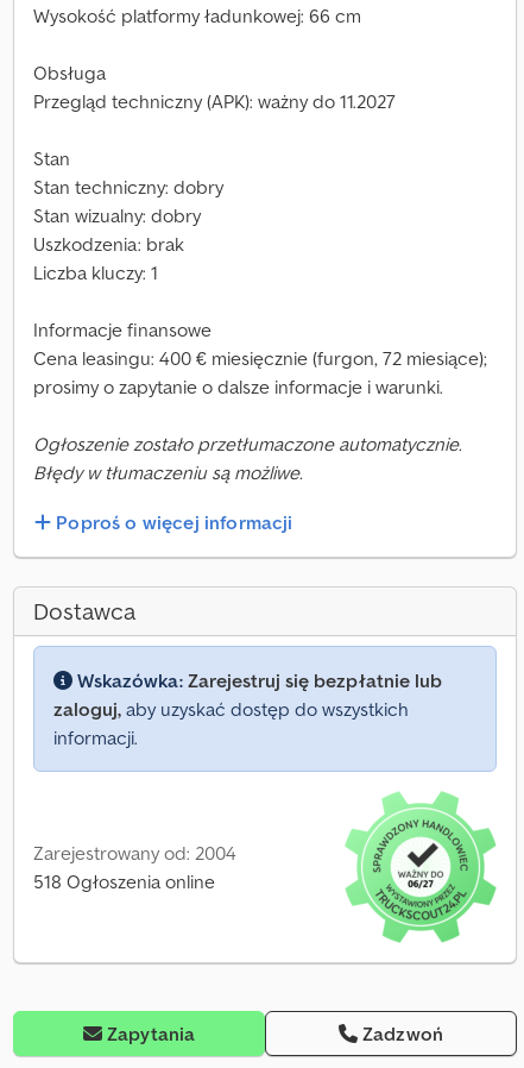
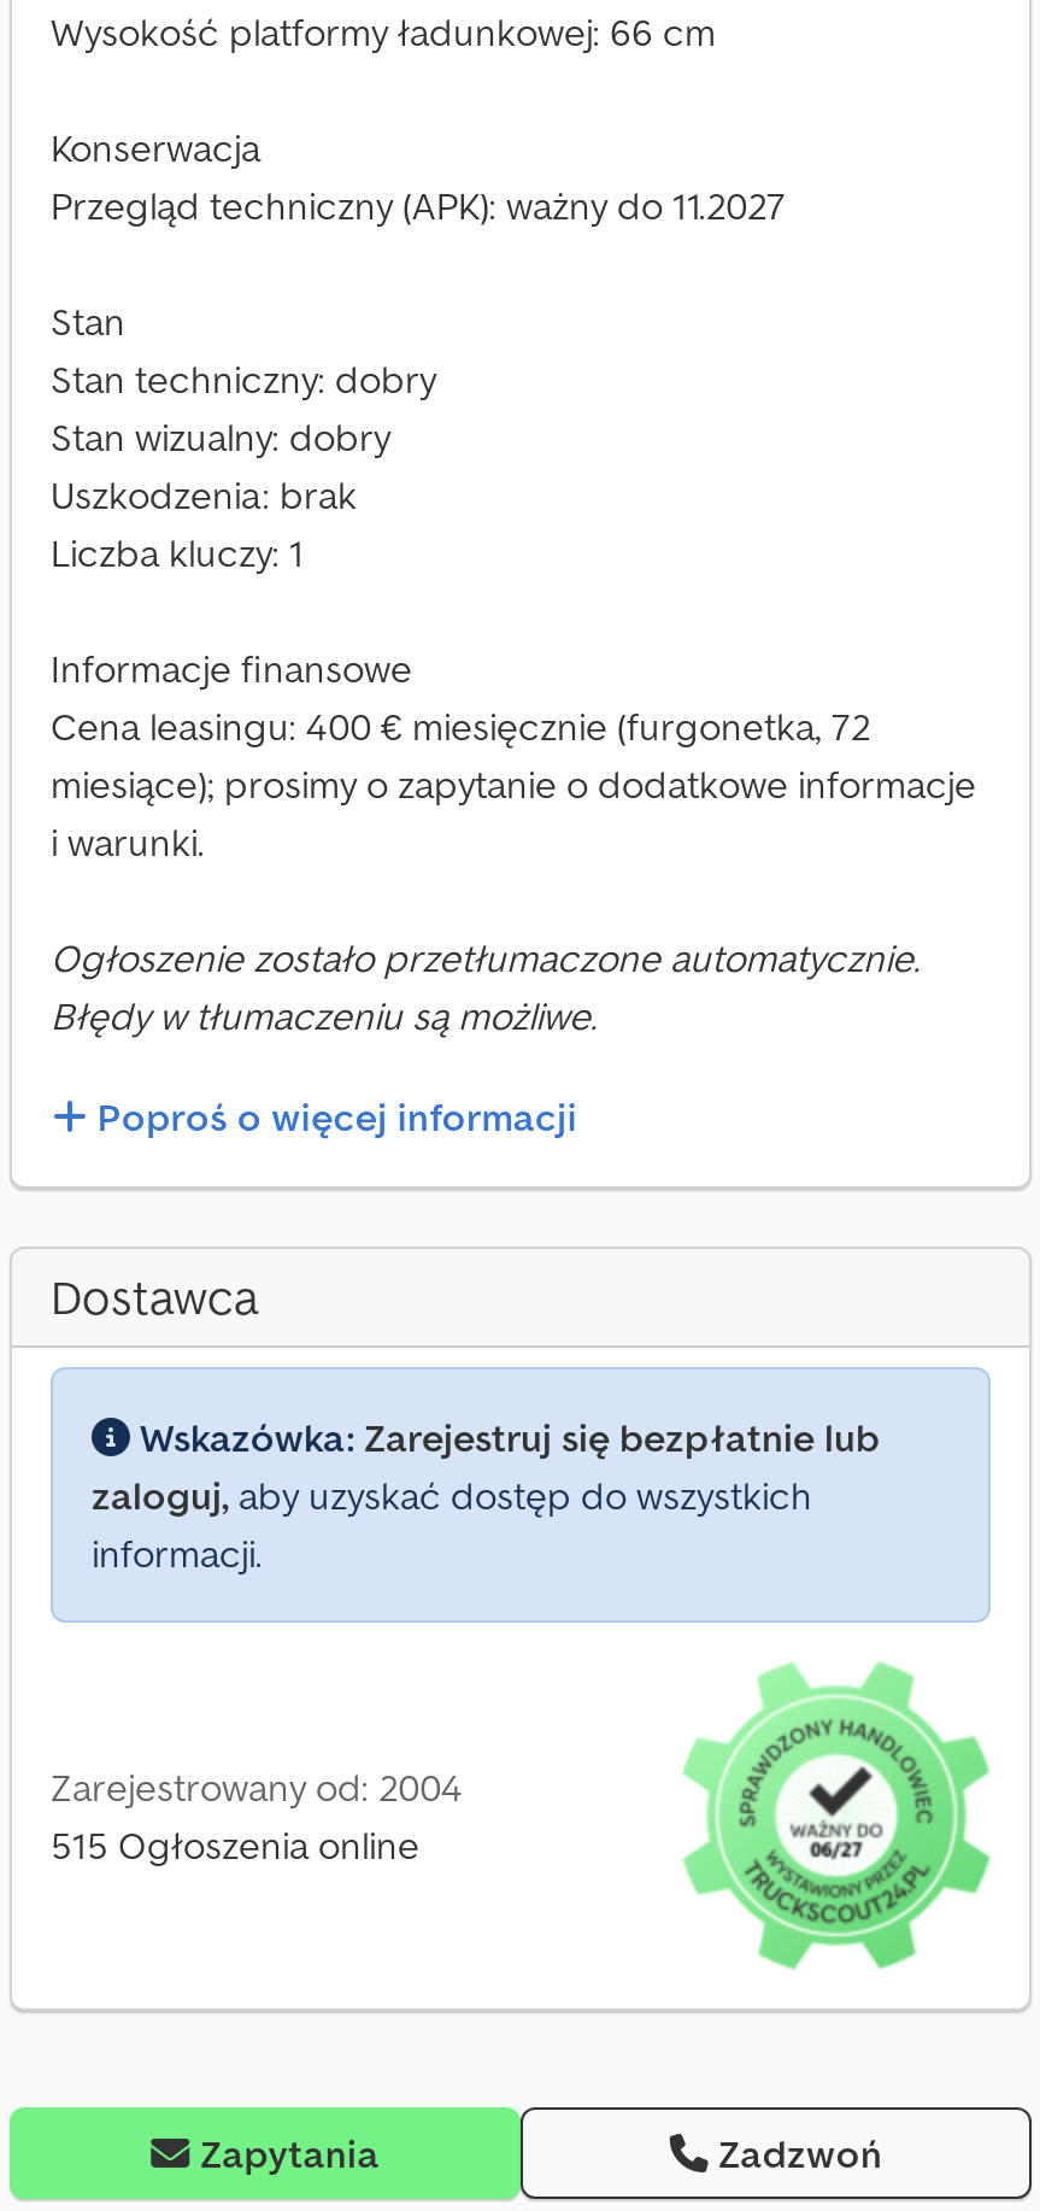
[33,61,106,84] Obsługa -> [51,123,260,171] Konserwacja
[33,346,487,398] Cena leasingu: 400 € miesięcznie (furgon, 72 miesiące); | prosimy o zapytanie o dalsze informacje i warunki. -> [51,702,976,866] Cena leasingu: 400 € miesięcznie (furgonetka, 72 | miesiące); prosimy o zapytanie o dodatkowe informacje | i warunki.
[33,870,215,893] 518 Ogłoszenia online -> [51,1821,419,1869] 515 Ogłoszenia online

